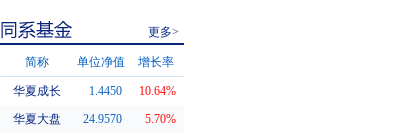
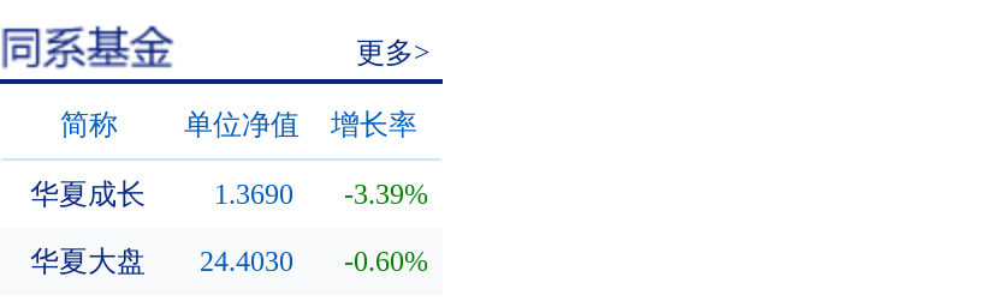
[89,84,122,98] 1.4450 -> [214,177,293,211] 1.3690
[139,84,176,98] 10.64% -> [344,177,428,211] -3.39%
[83,112,122,126] 24.9570 -> [200,245,293,278] 24.4030
[145,112,176,126] 5.70% -> [344,245,428,278] -0.60%

